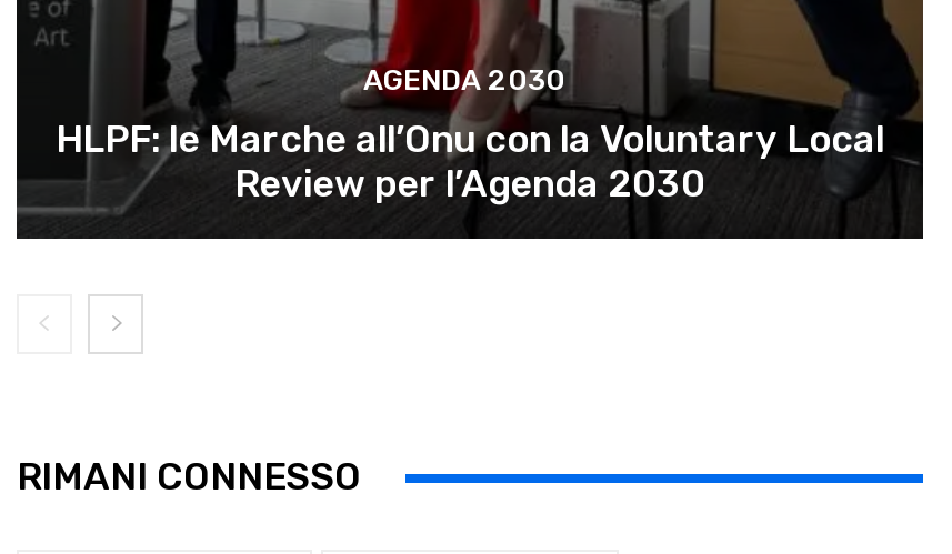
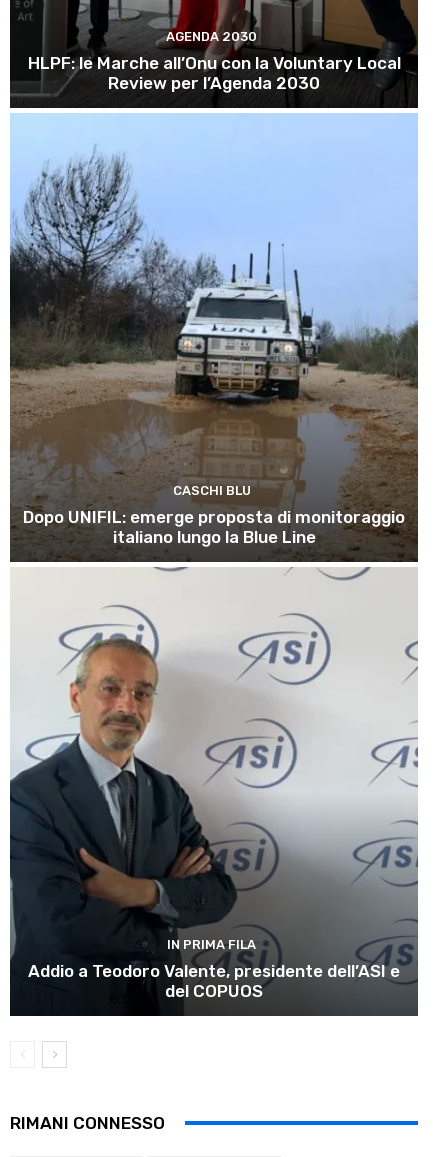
none -> [9,113,419,547] [image] | CASCHI BLU | Dopo UNIFIL: emerge proposta di monitoraggio | italiano lungo la Blue Line
none -> [9,534,419,1016] [image] | IN PRIMA FILA | Addio a Teodoro Valente, presidente dell’ASI e | del COPUOS

